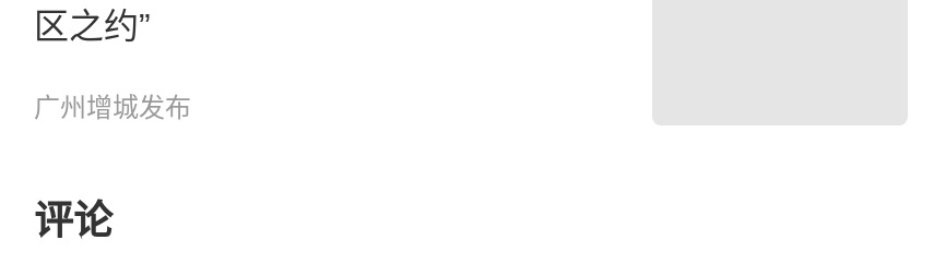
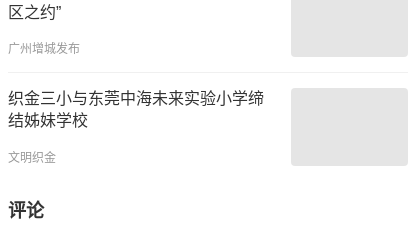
none -> [8,90,264,165] 织金三小与东莞中海未来实验小学缔 | 结姊妹学校 | 文明织金

